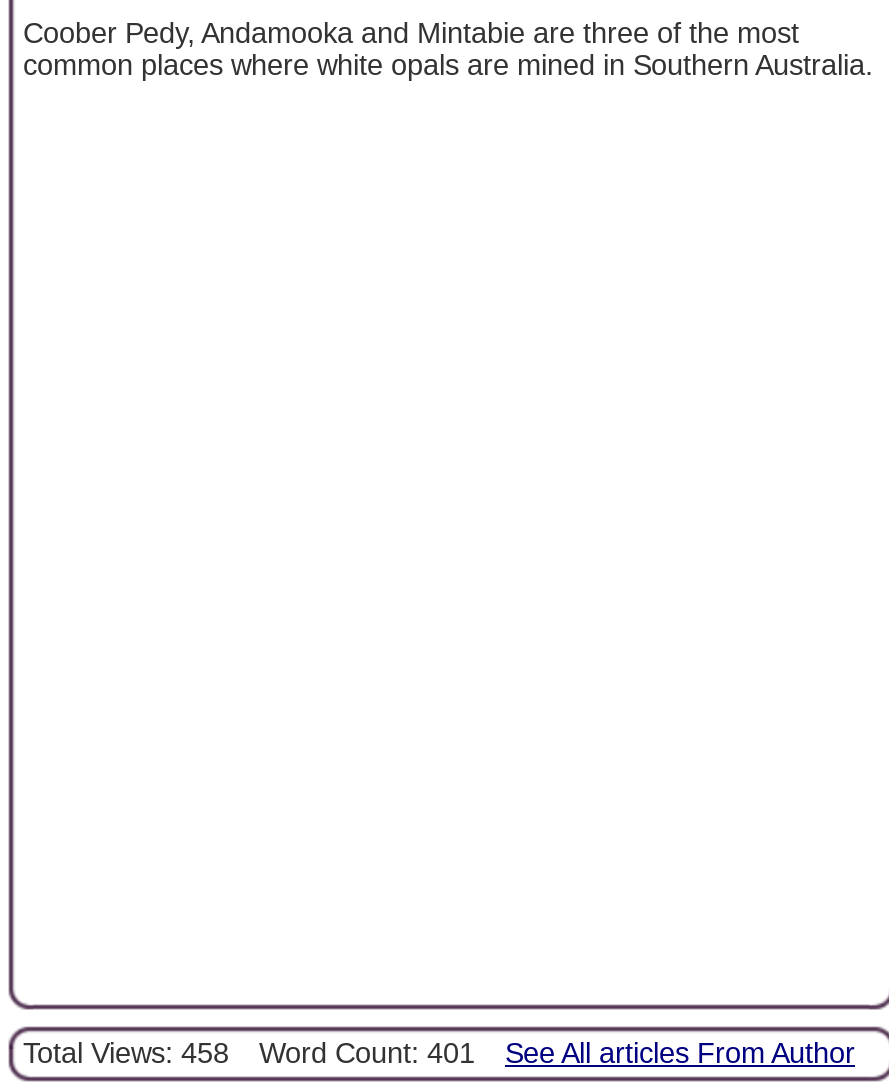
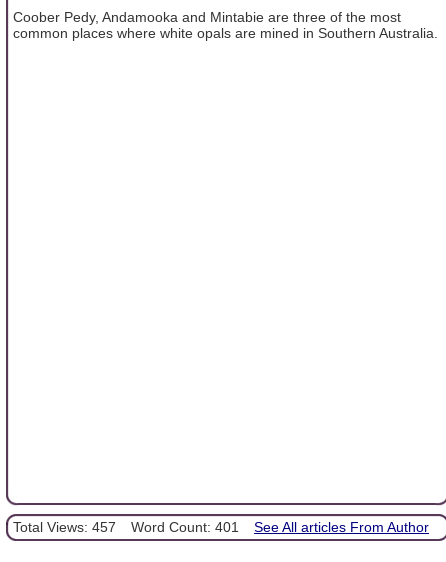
[23,1037,855,1069] Total Views: 458 Word Count: 401 See All articles From Author -> [13,519,429,535] Total Views: 457 Word Count: 401 See All articles From Author

